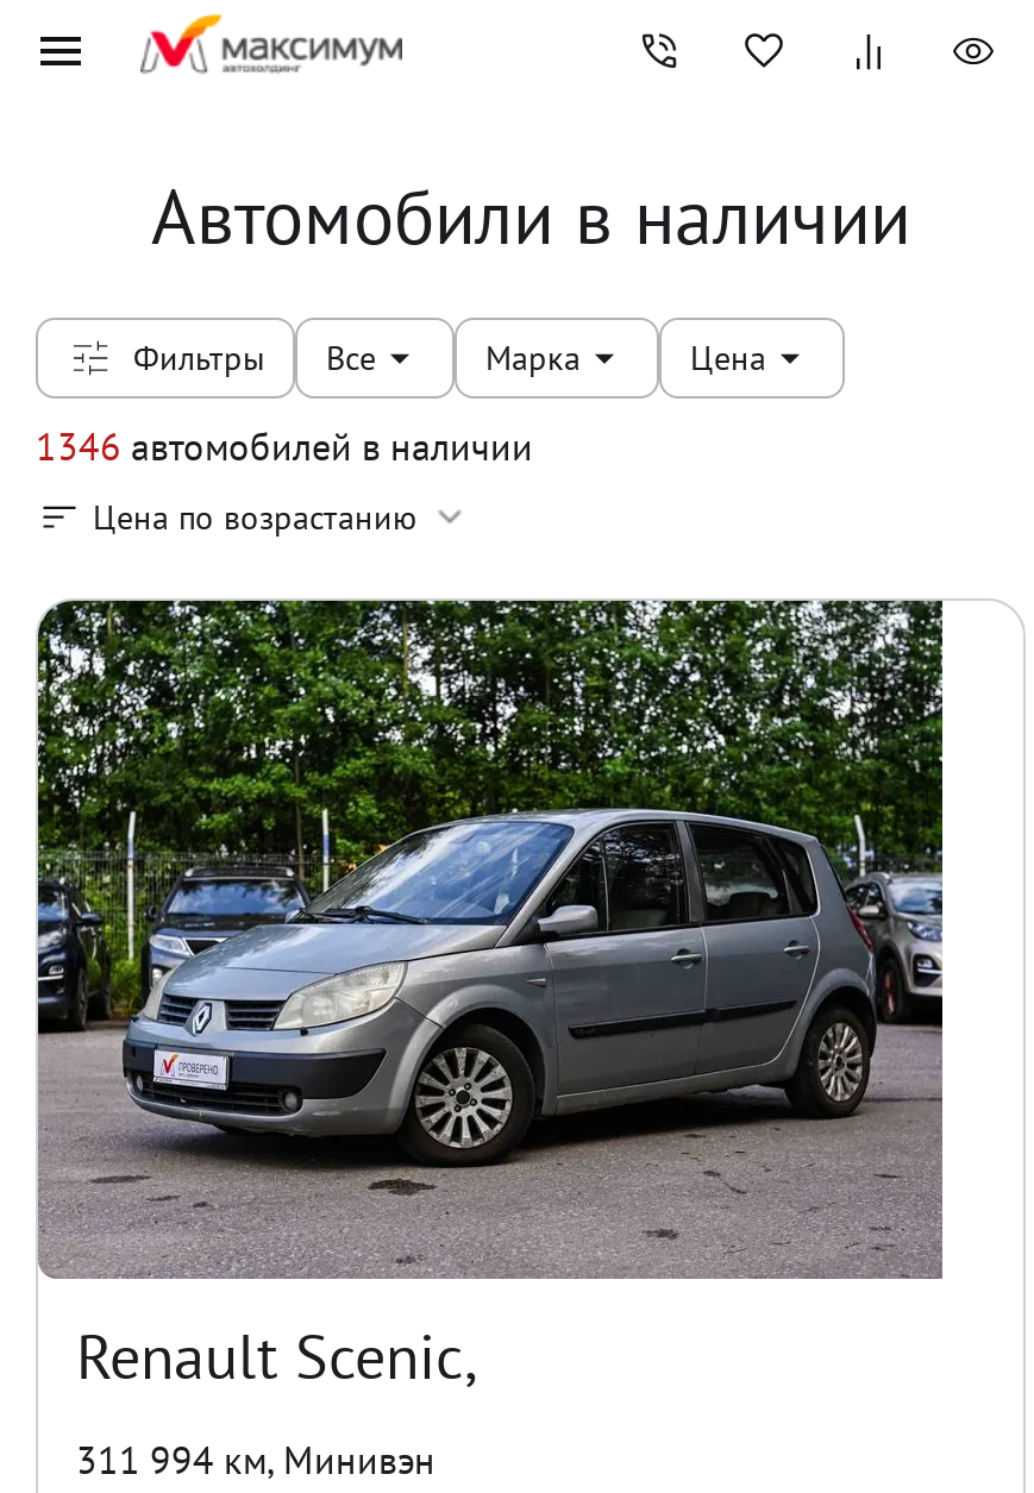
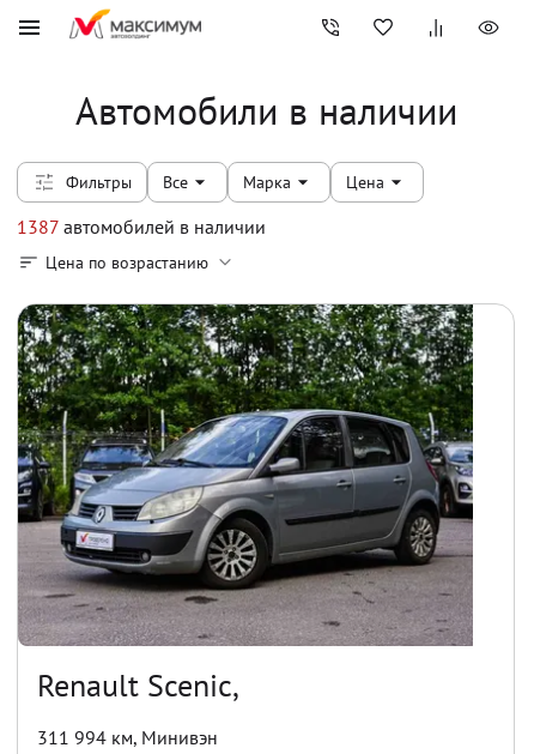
[36,422,533,470] 1346 автомобилей в наличии -> [17,215,266,239] 1387 автомобилей в наличии

